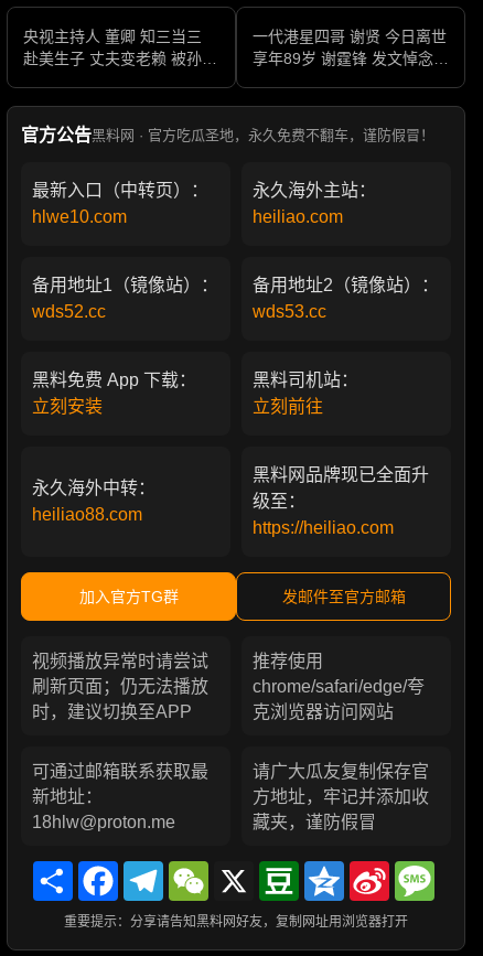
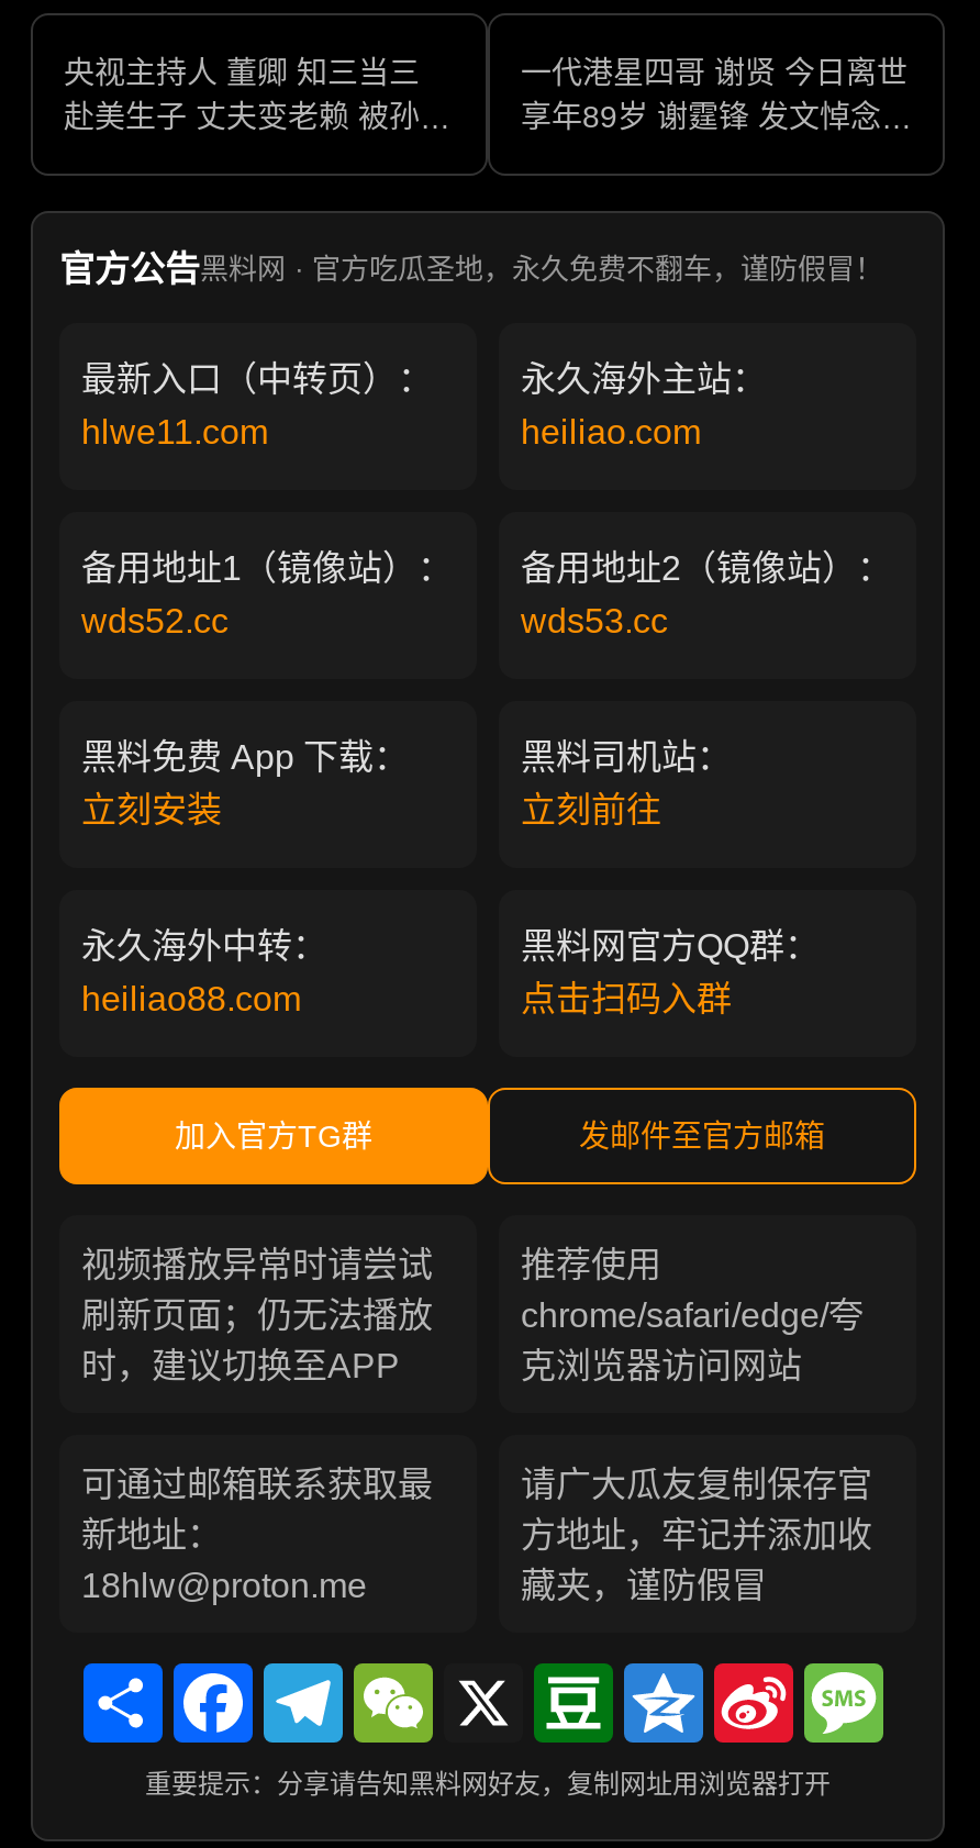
[32,208,127,226] hlwe10.com -> [81,414,268,451] hlwe11.com
[253,466,429,537] 黑料网品牌现已全面升 | 级至： | https://heiliao.com -> [521,928,820,1018] 黑料网官方QQ群： | 点击扫码入群

